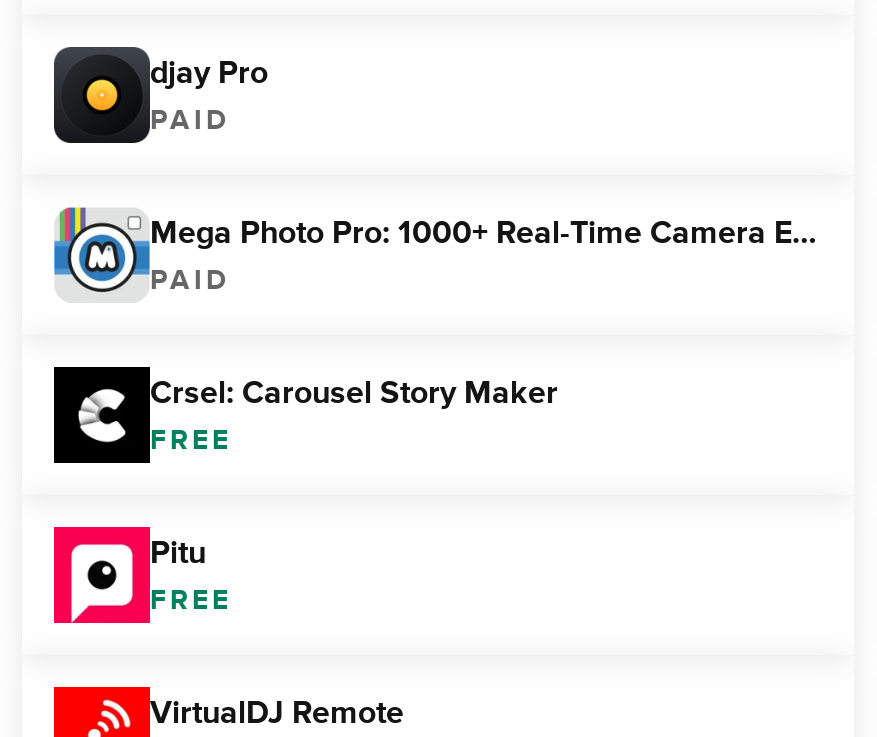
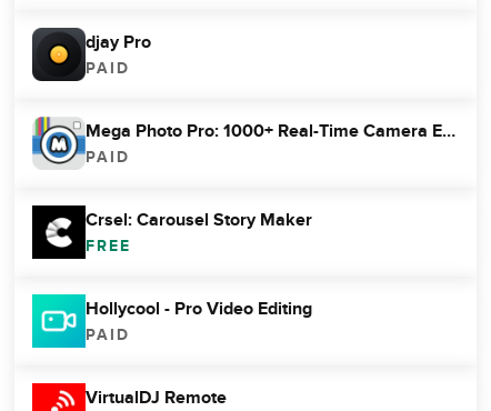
[52,525,232,625] [image] | Pitu | FREE -> [31,293,312,349] [image] | Hollycool - Pro Video Editing | PAID

